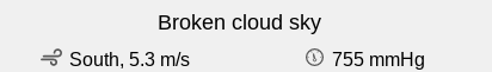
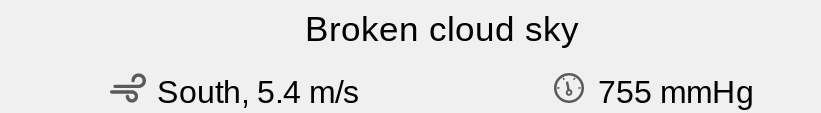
[69,50,189,70] South, 5.3 m/s -> [157,76,359,110] South, 5.4 m/s

